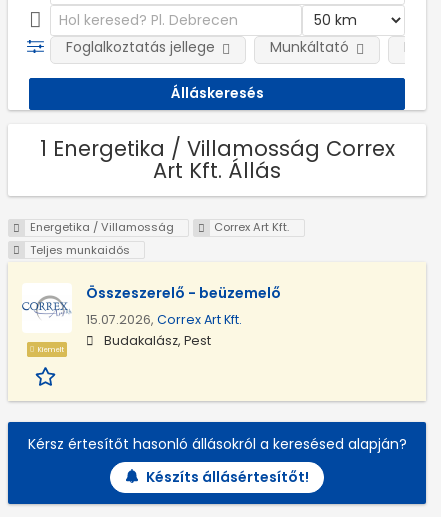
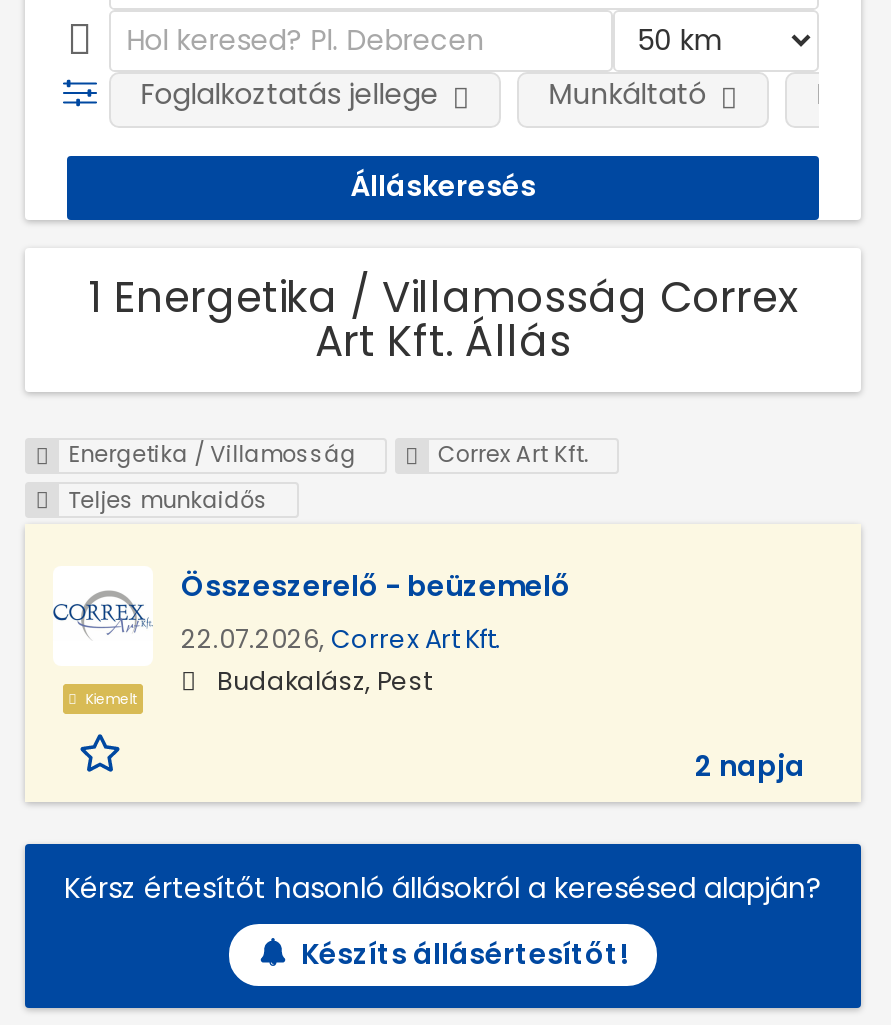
[86,311,242,328] 15.07.2026, Correx Art Kft. -> [181,622,501,656] 22.07.2026, Correx Art Kft.
none -> [695,747,805,787] 2 napja

